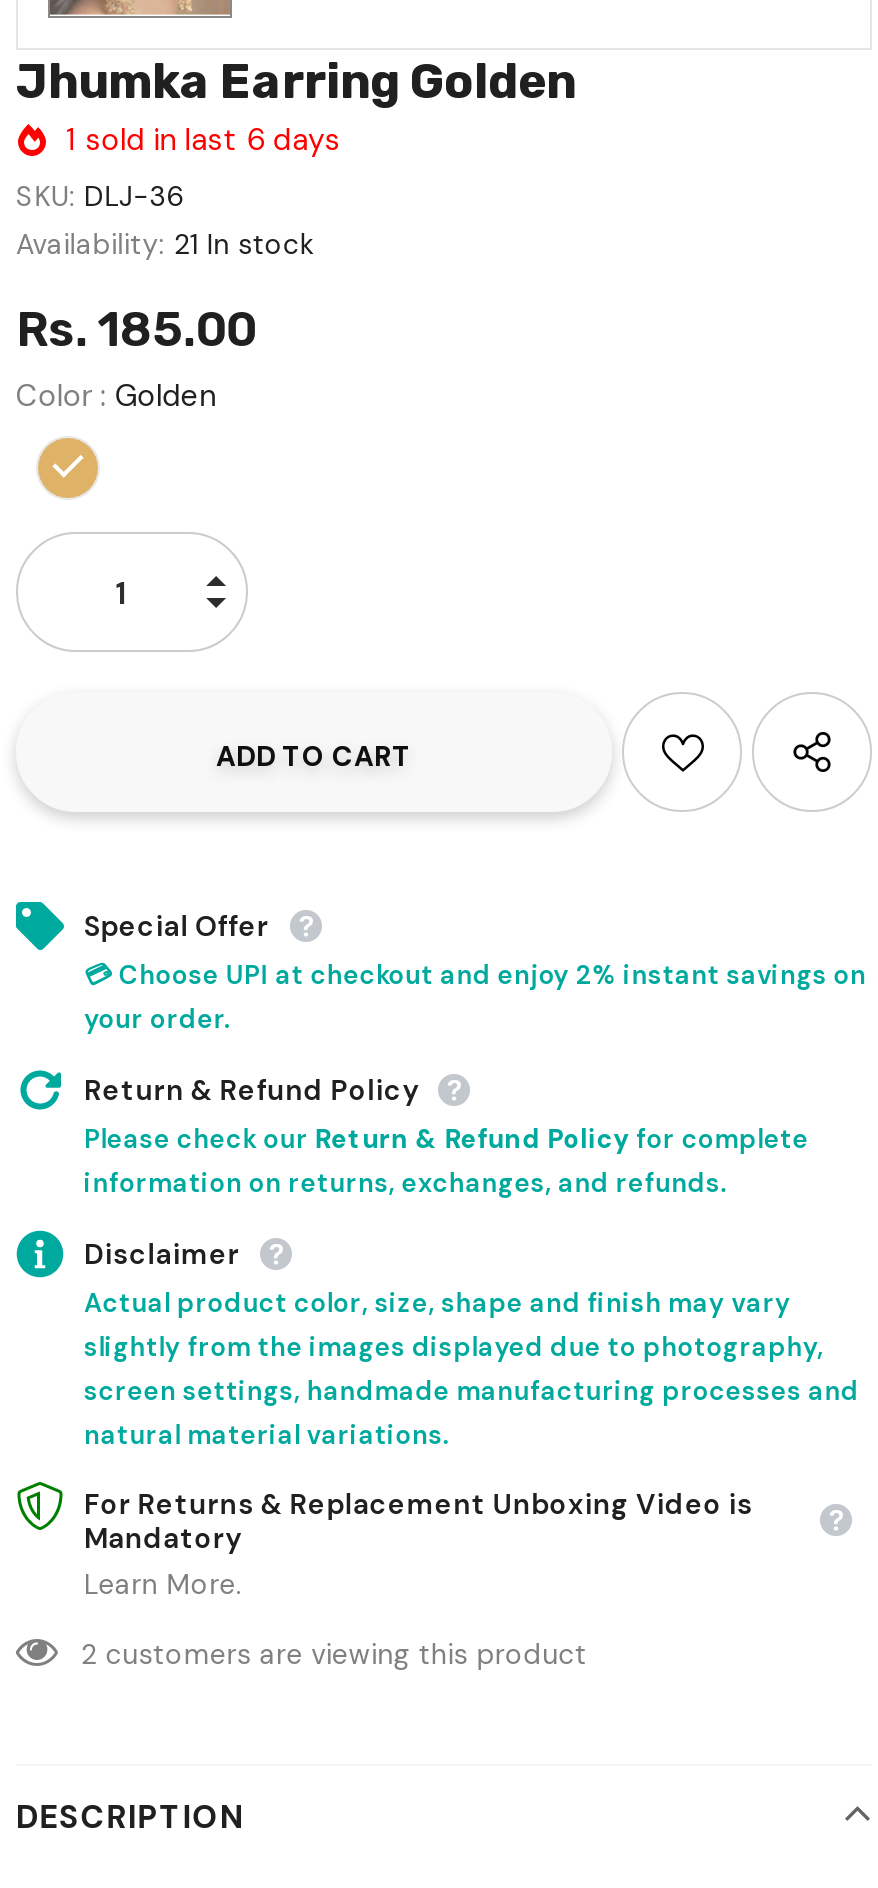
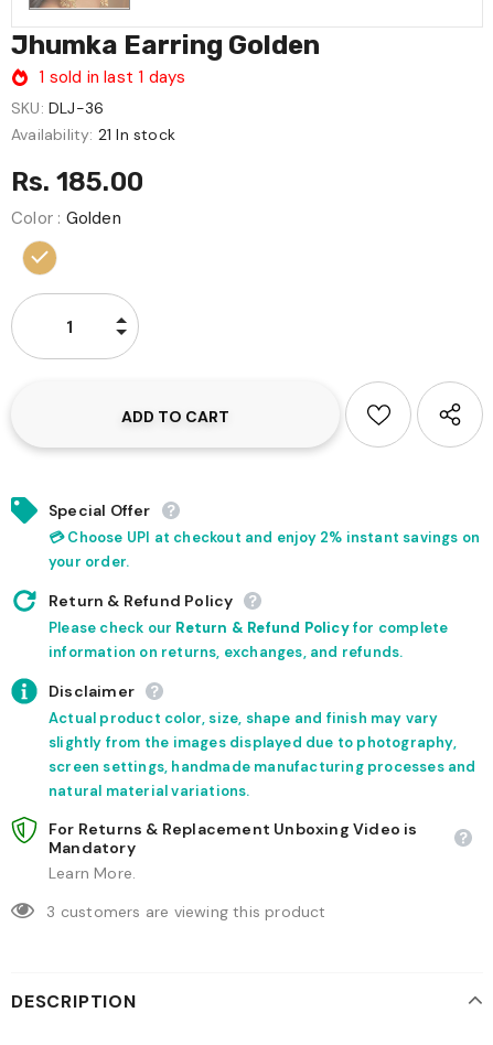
[66,119,341,159] 1 sold in last 6 days -> [39,66,186,88] 1 sold in last 1 days
[81,1636,587,1672] 2 customers are viewing this product -> [47,902,326,922] 3 customers are viewing this product

